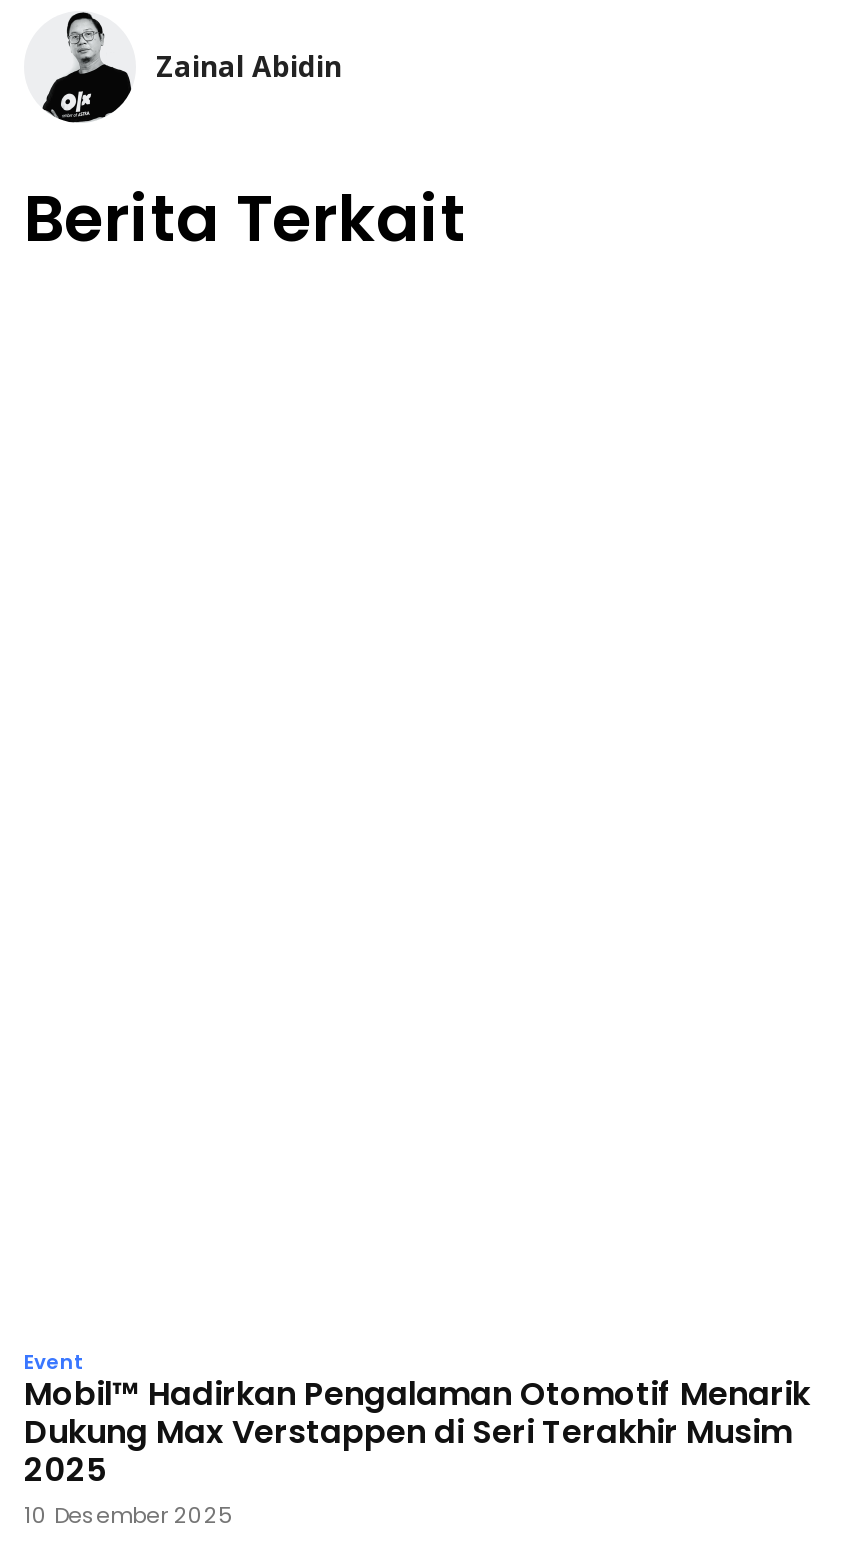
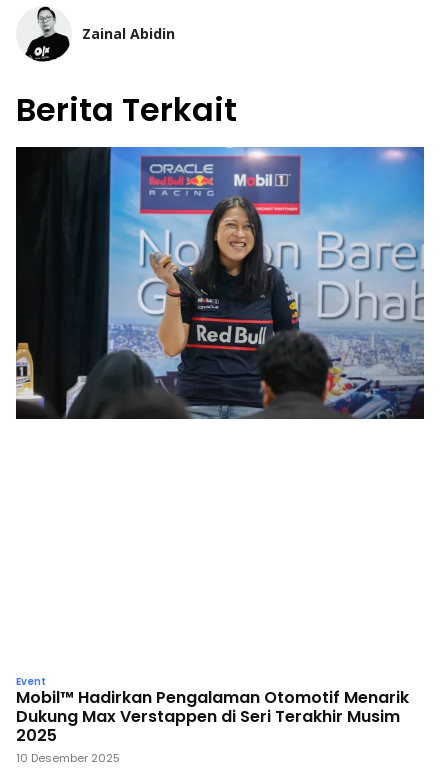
none -> [15,146,425,420] [image]

